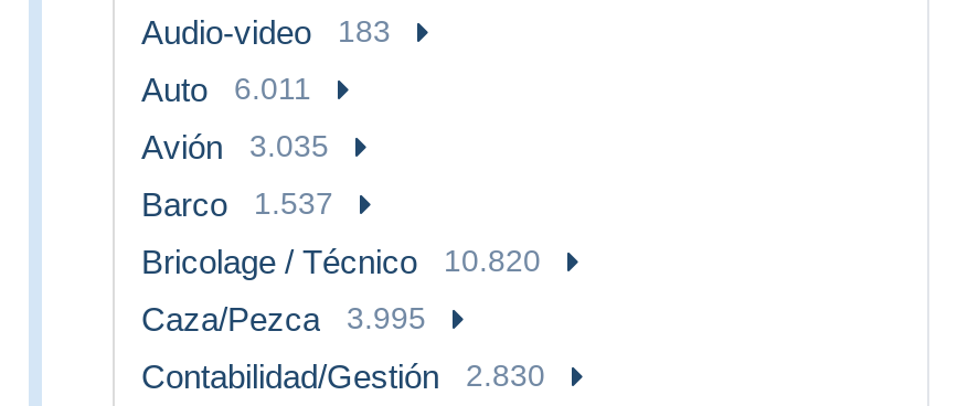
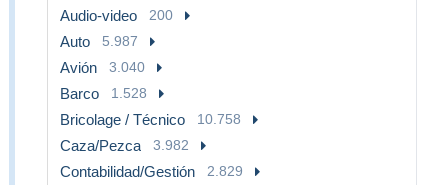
[141,13,391,51] Audio-video 183 -> [60,7,173,24] Audio-video 200
[141,70,311,108] Auto 6.011 -> [60,33,138,50] Auto 5.987
[141,128,329,165] Avión 3.035 -> [60,59,145,76] Avión 3.040
[141,185,333,223] Barco 1.537 -> [60,85,147,102] Barco 1.528
[141,242,541,280] Bricolage / Técnico 10.820 -> [60,111,241,128] Bricolage / Técnico 10.758
[141,300,426,337] Caza/Pezca 3.995 -> [60,137,189,154] Caza/Pezca 3.982
[141,357,545,395] Contabilidad/Gestión 2.830 -> [60,163,243,180] Contabilidad/Gestión 2.829

